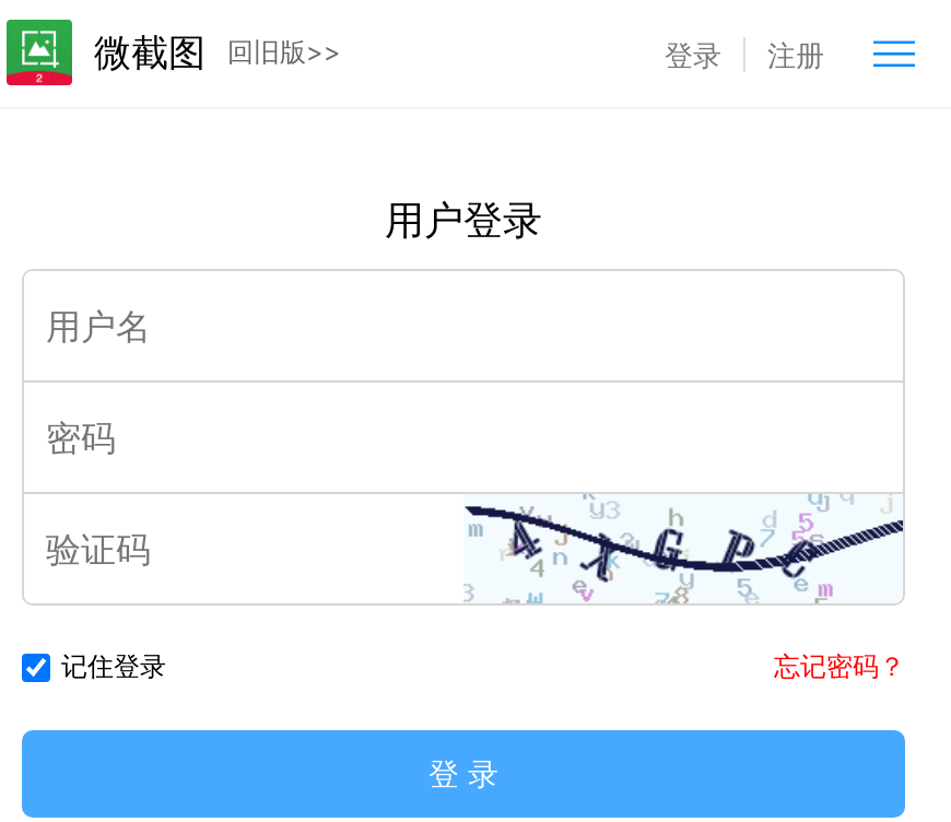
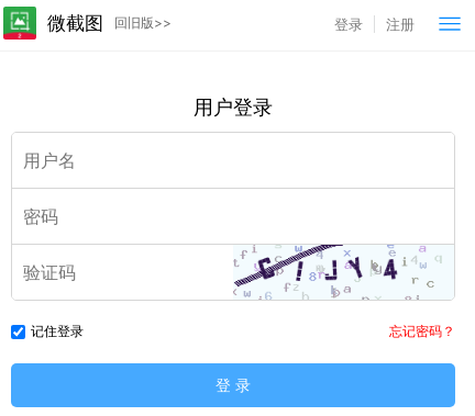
[463,494,905,606] [image] -> [233,244,454,300] [image]

